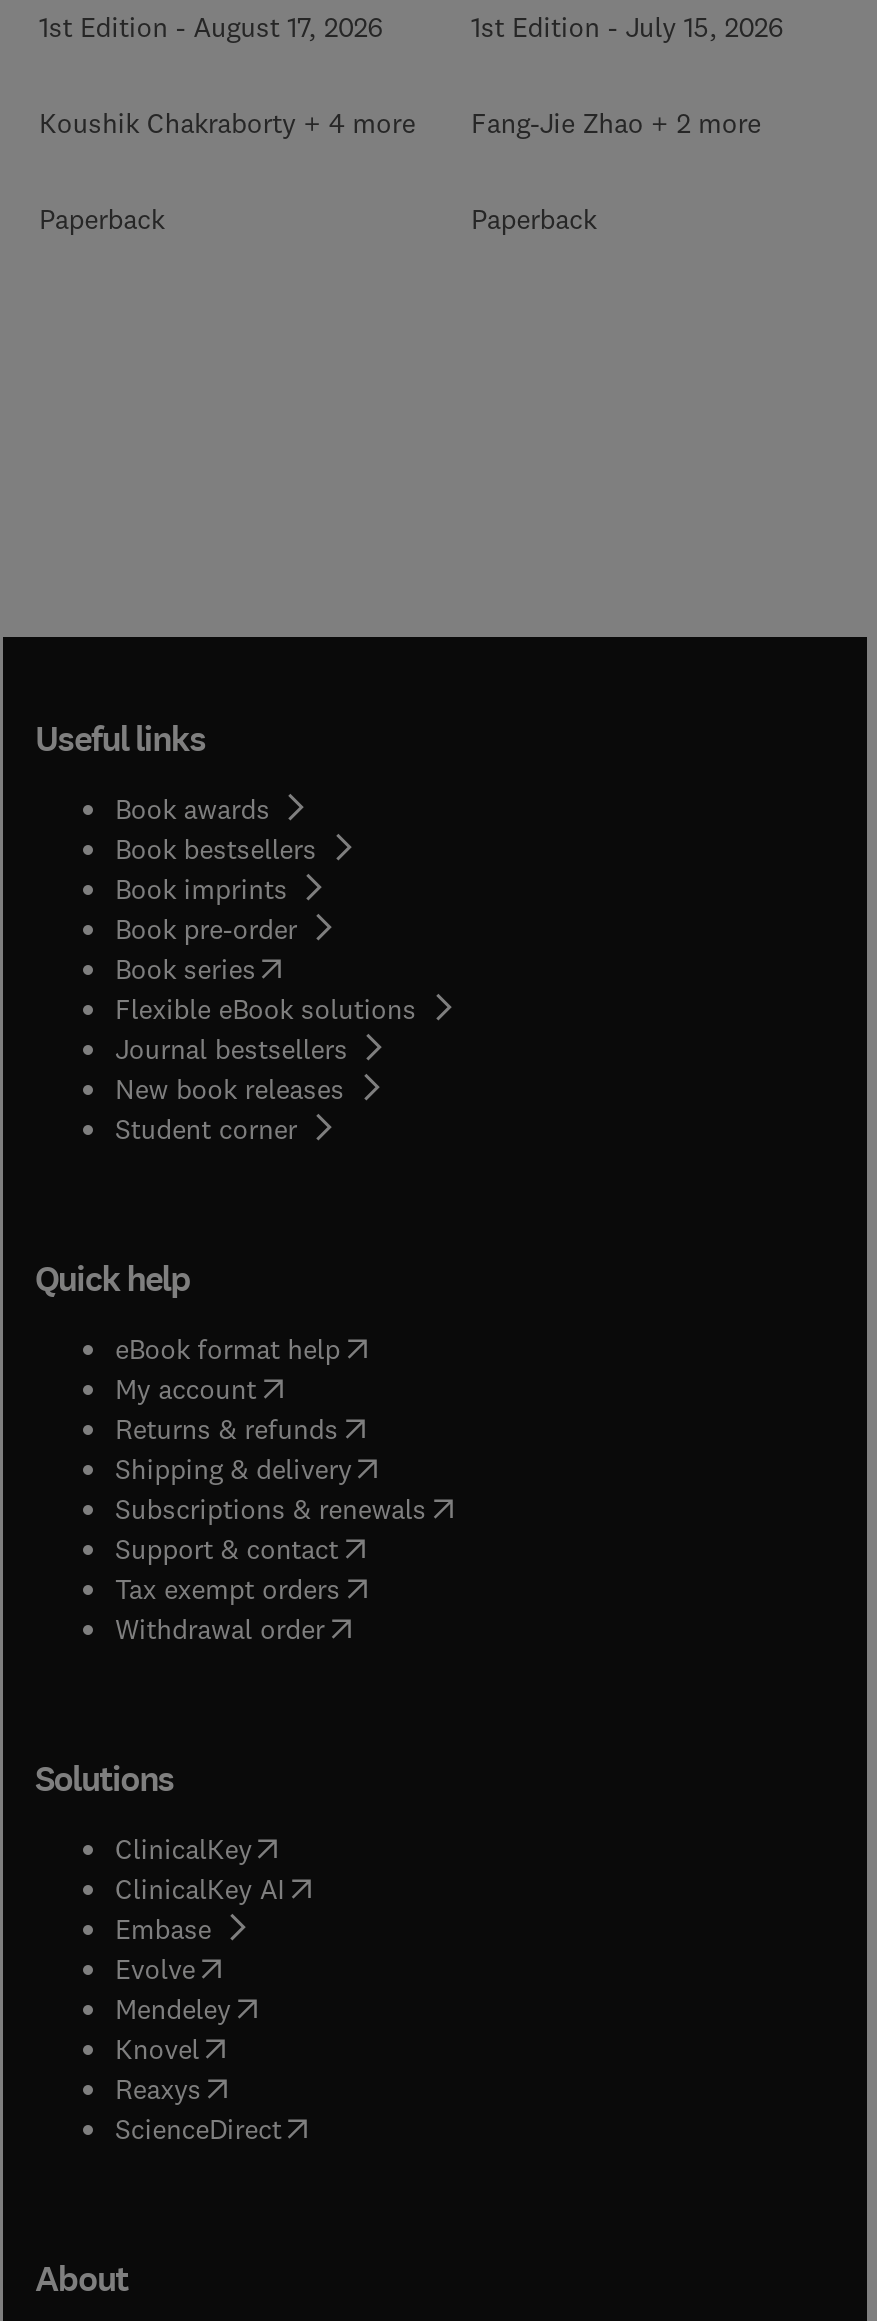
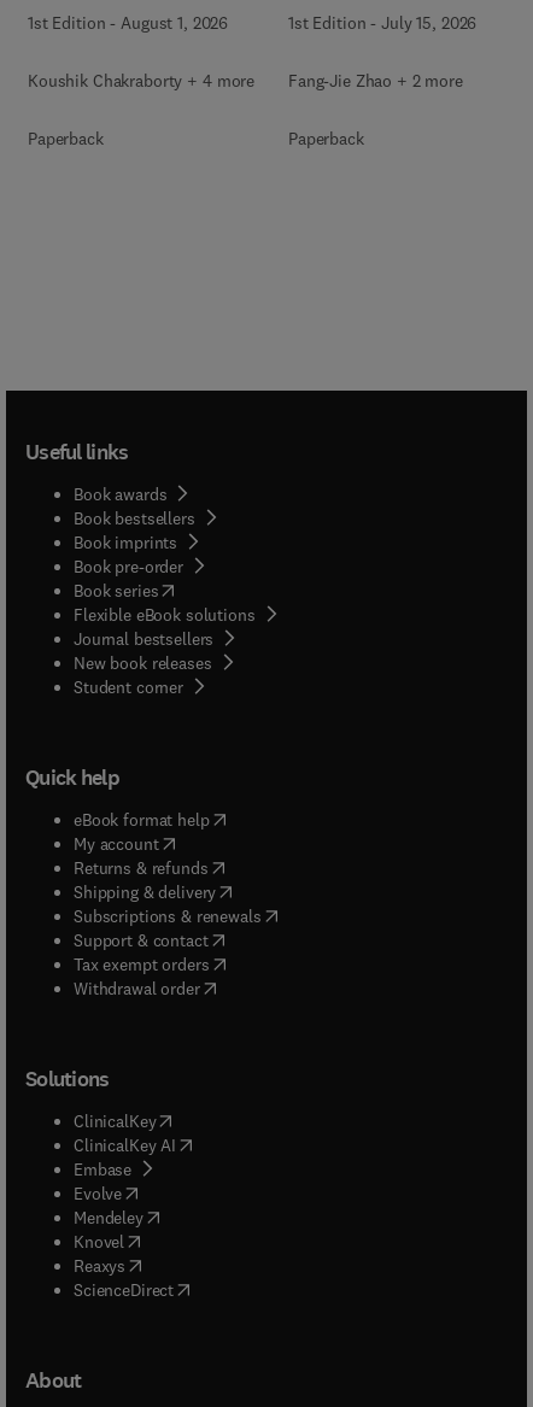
[39,9,383,45] 1st Edition - August 17, 2026 -> [28,12,228,34] 1st Edition - August 1, 2026

